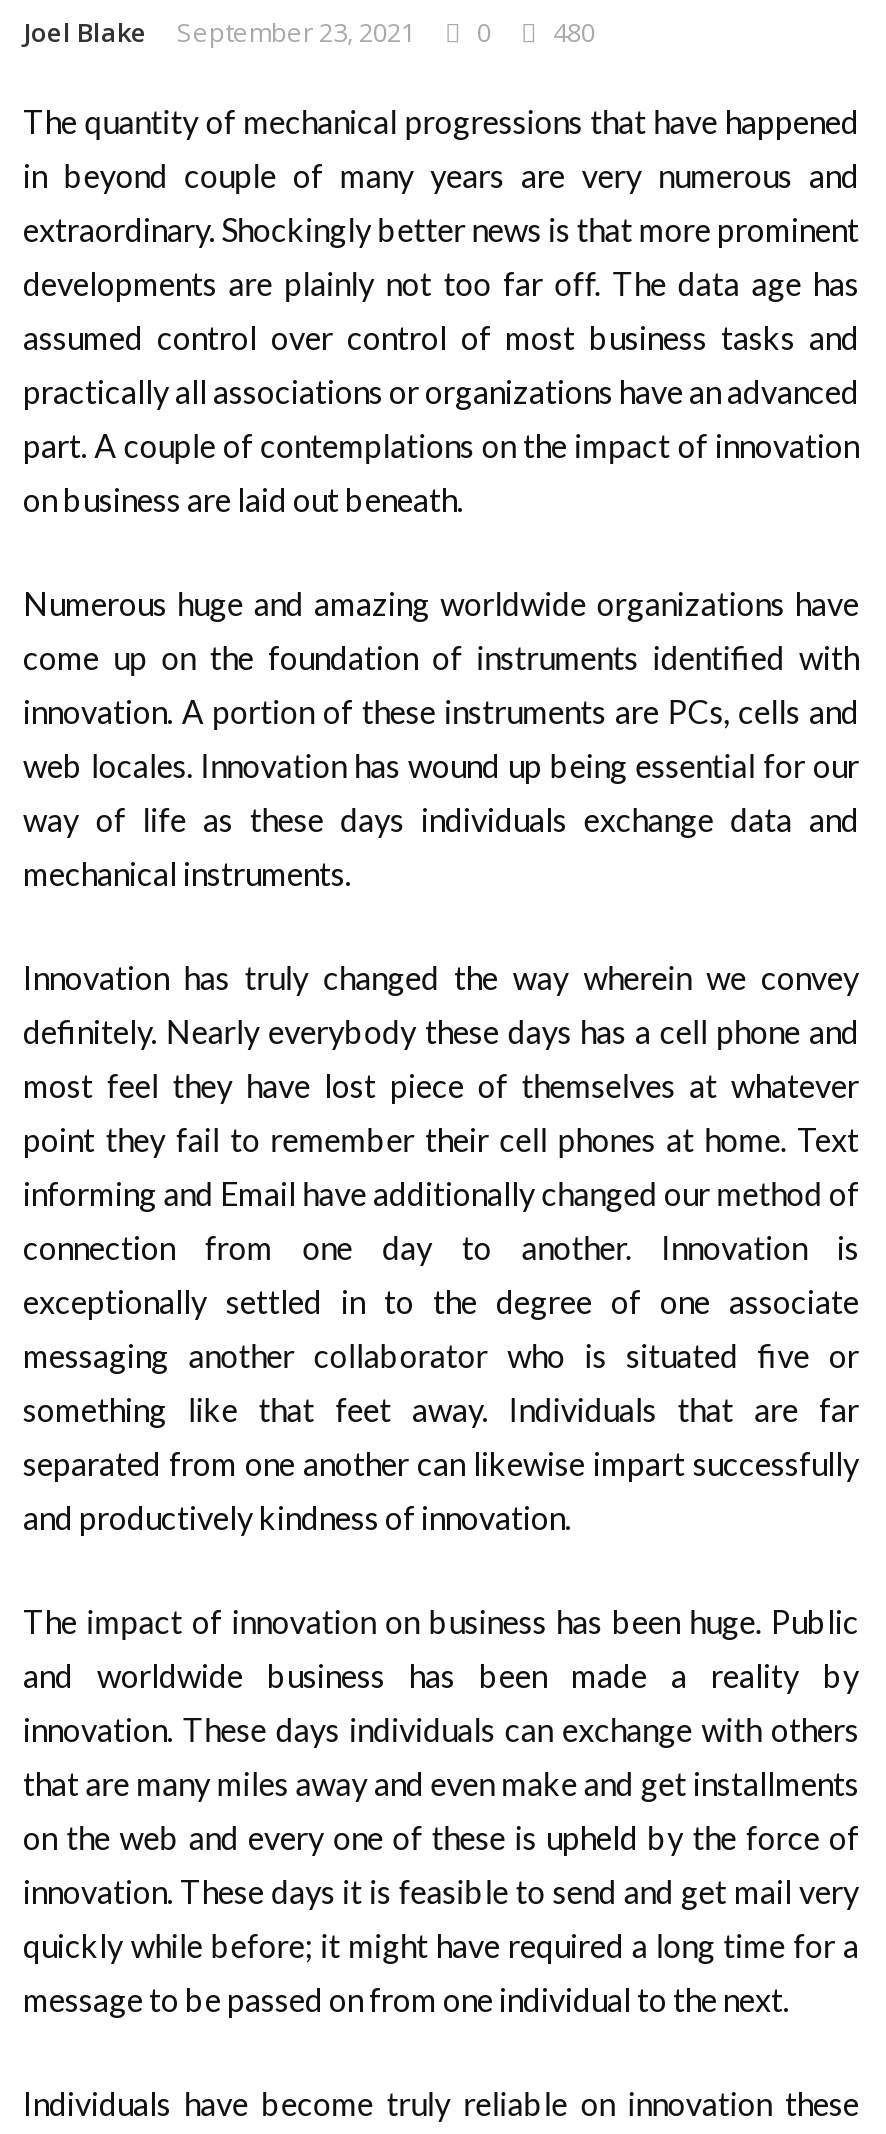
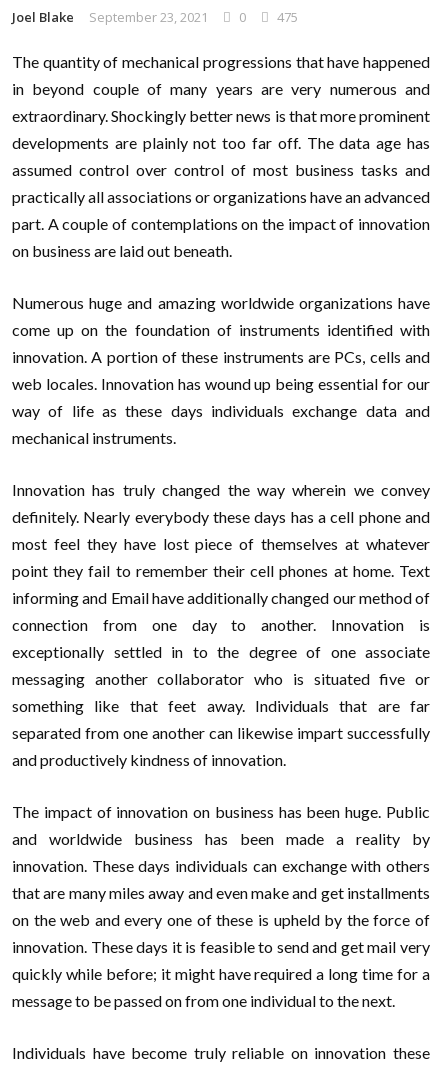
[23,14,595,50] Joel Blake September 23, 2021 0 480 -> [12,8,298,26] Joel Blake September 23, 2021 0 475

